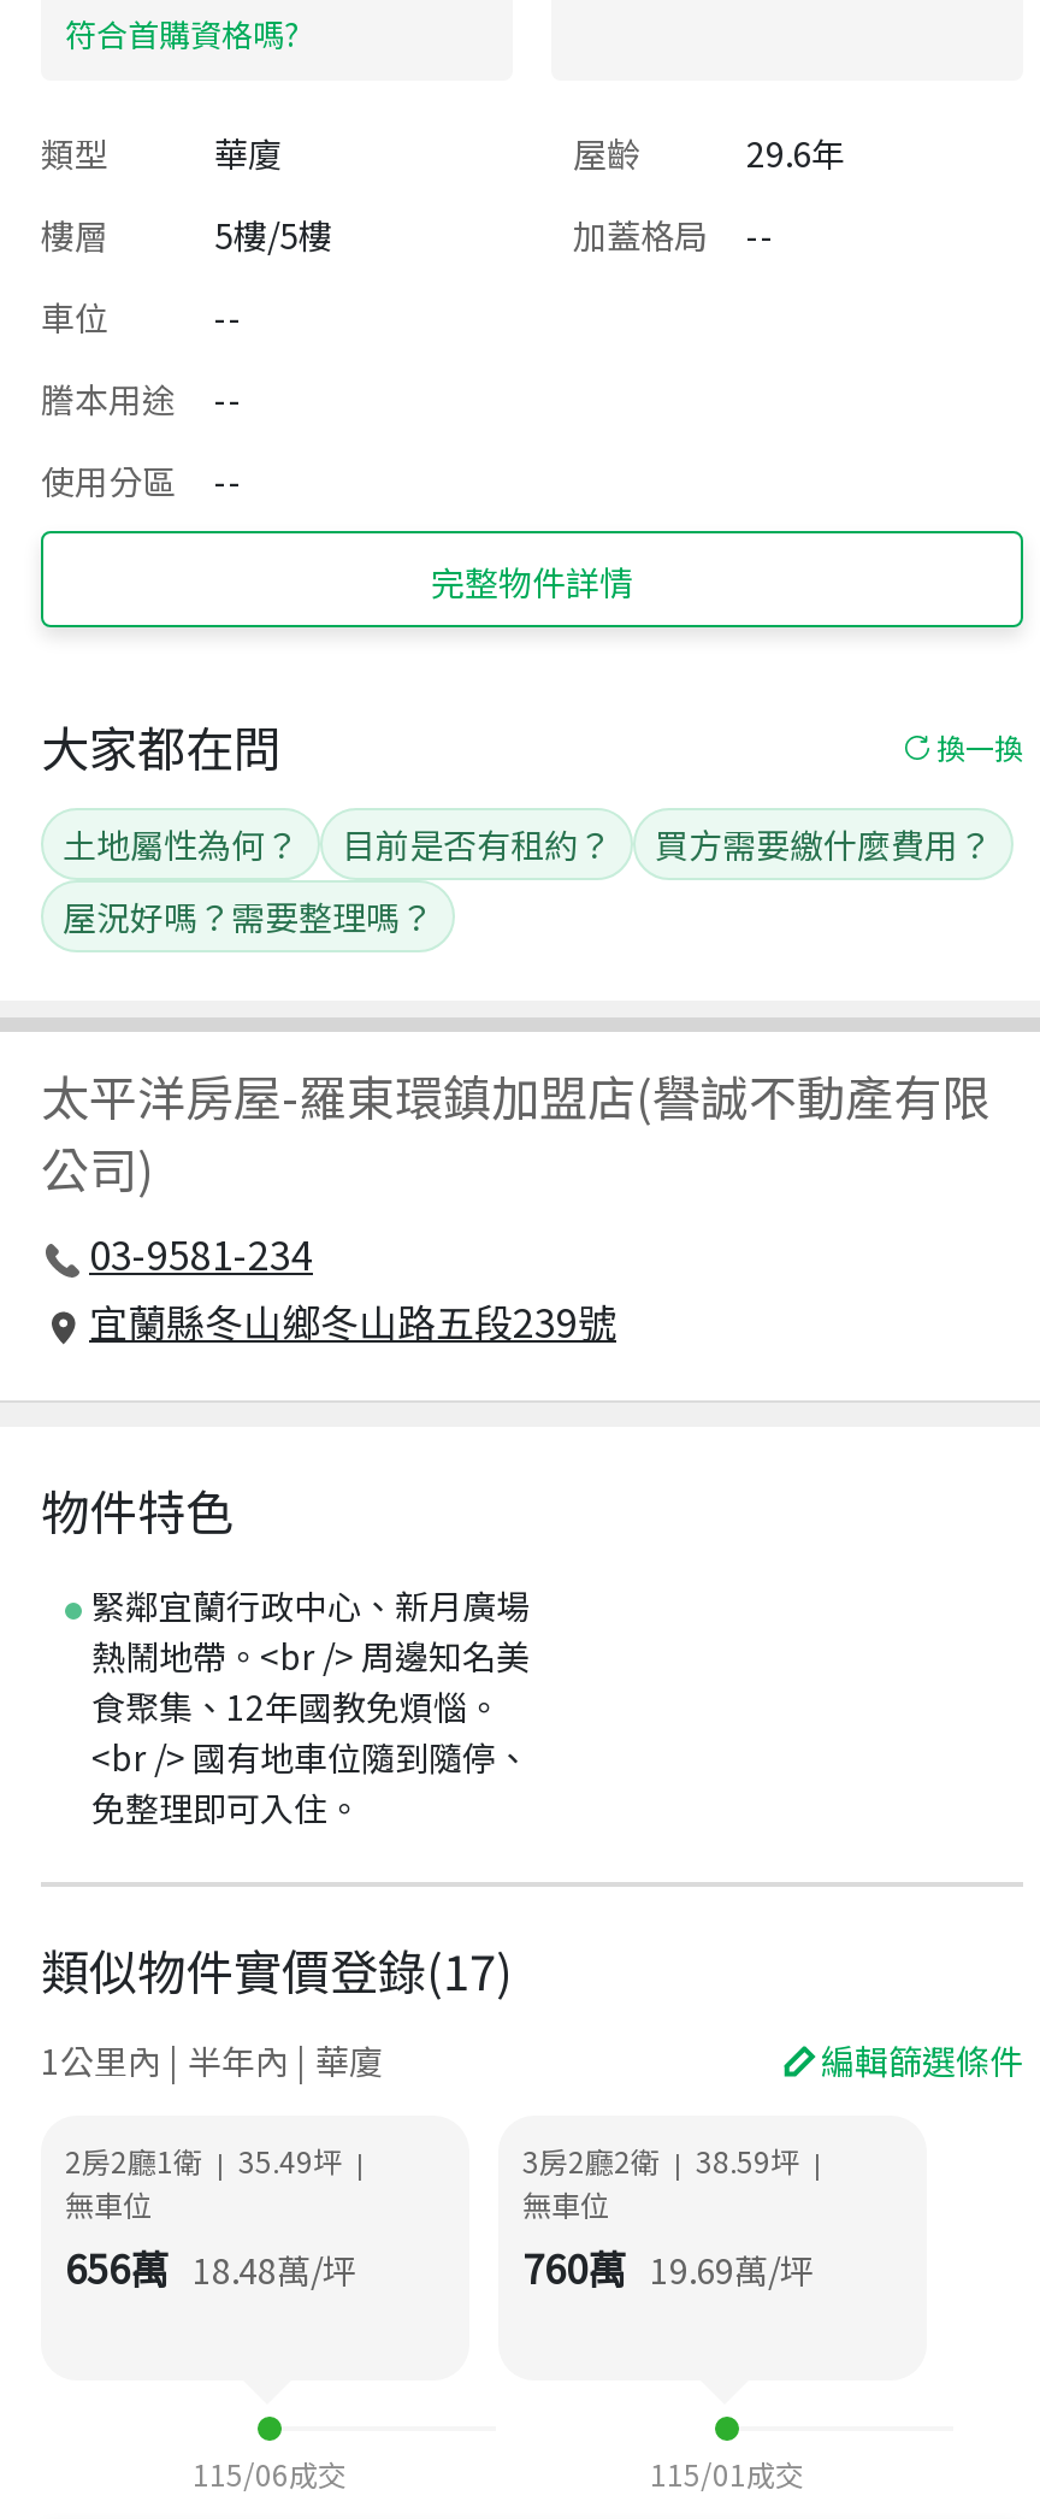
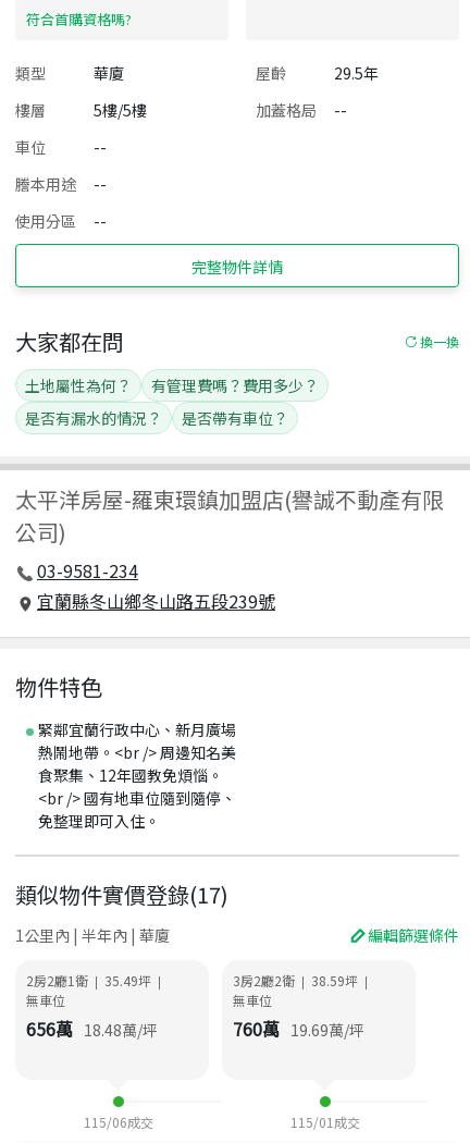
[746,129,845,177] 29.6年 -> [334,62,379,84] 29.5年
[342,819,992,867] 目前是否有租約？ | 買方需要繳什麼費用？ -> [151,374,319,396] 有管理費嗎？費用多少？
[63,891,433,939] 屋況好嗎？需要整理嗎？ -> [25,407,288,428] 是否有漏水的情況？ | 是否帶有車位？

